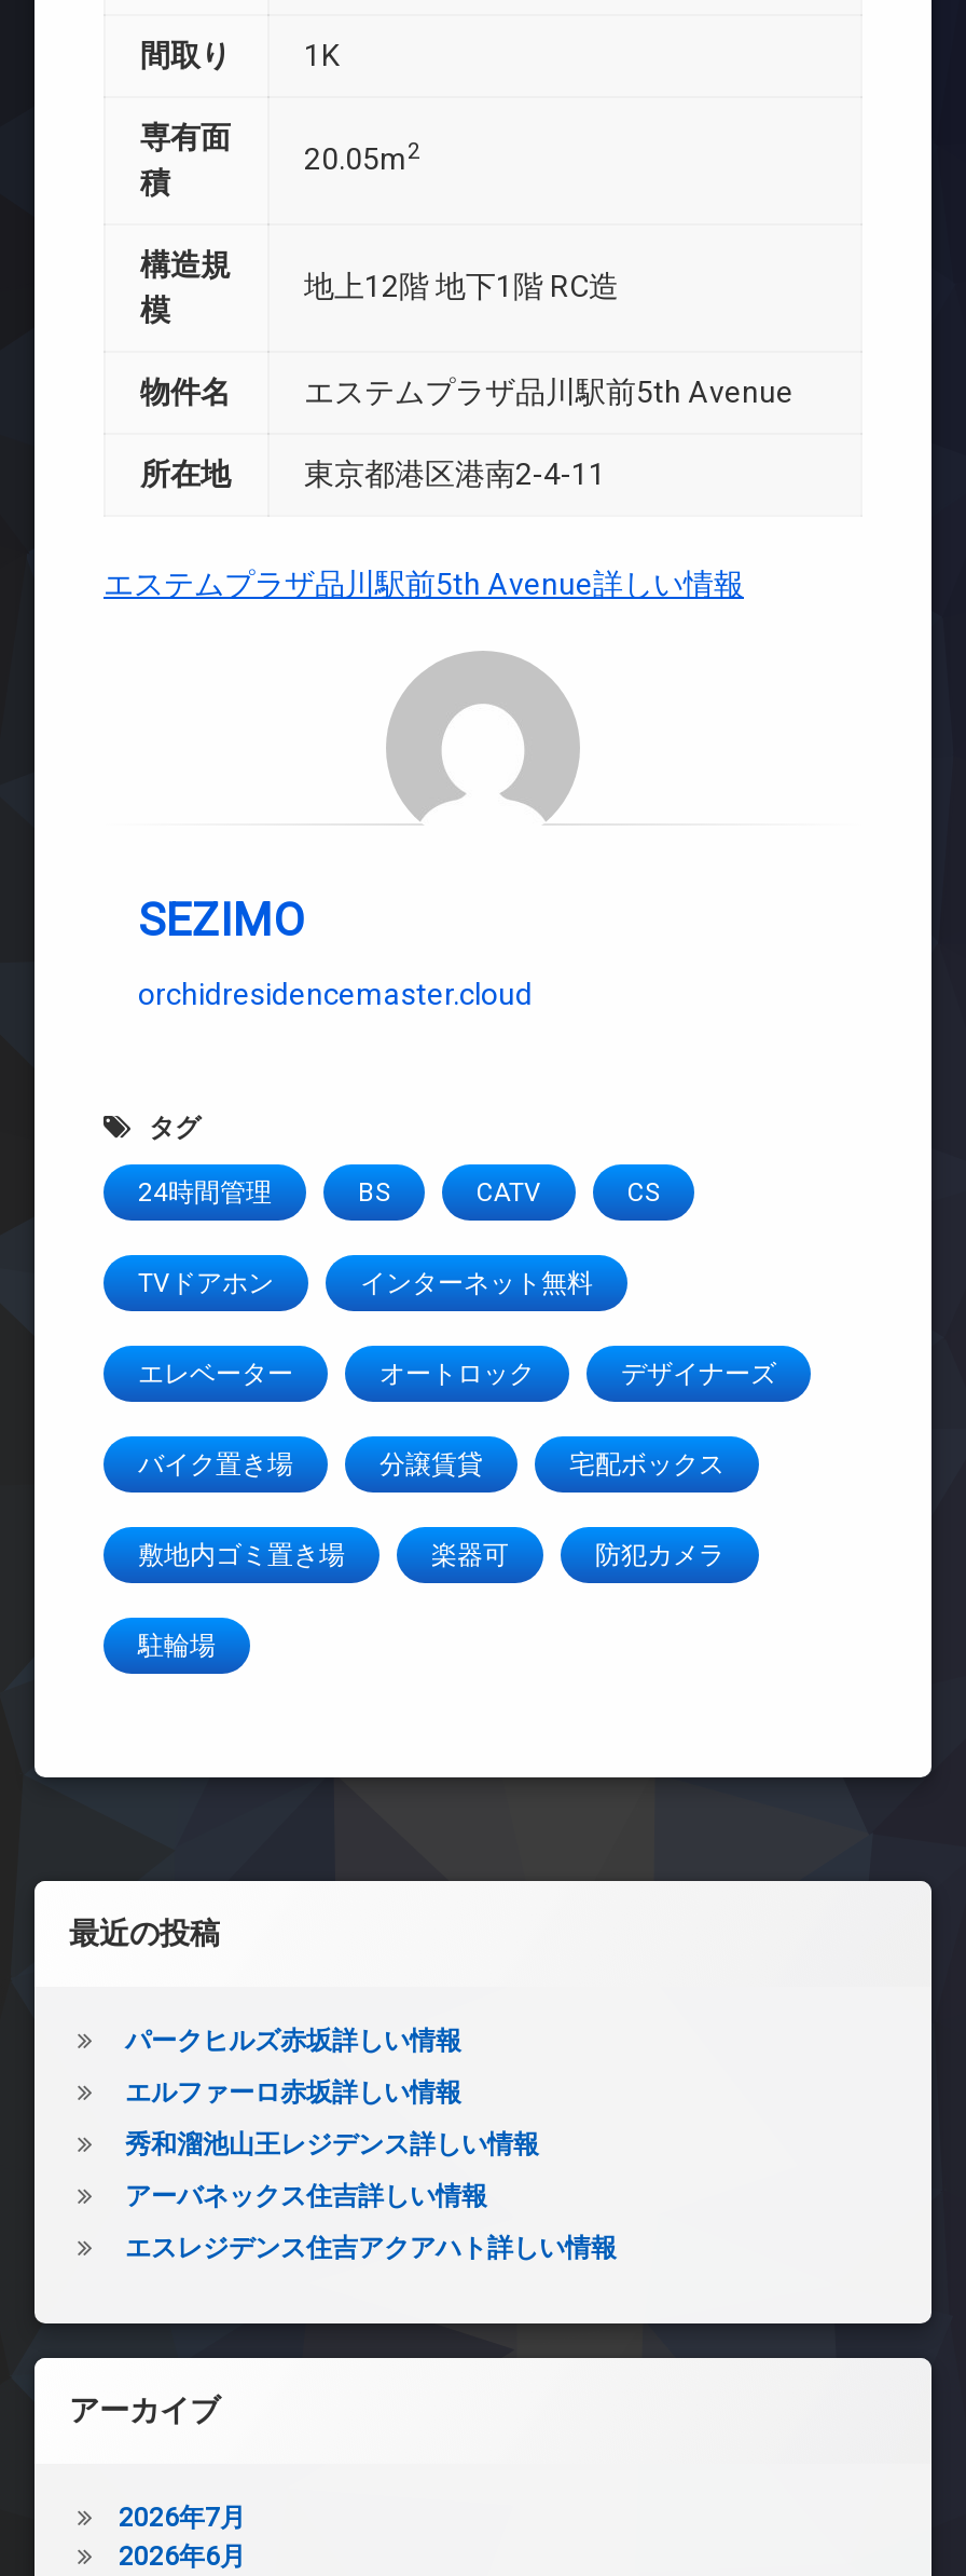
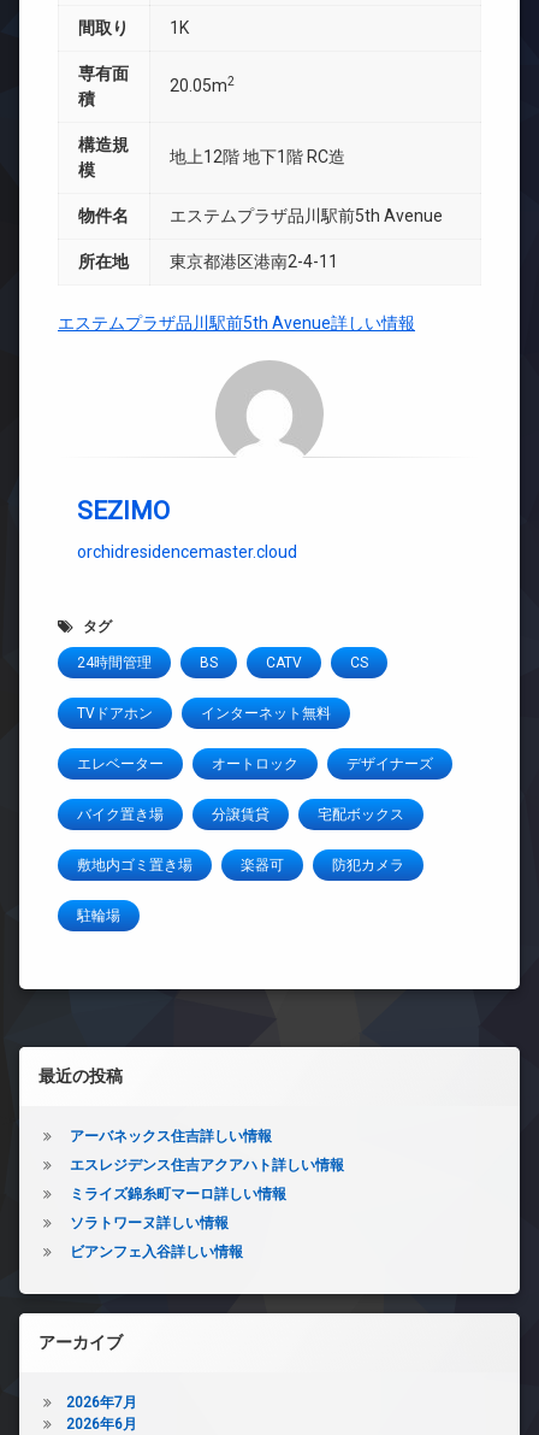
[125,2026,539,2159] パークヒルズ赤坂詳しい情報 | エルファーロ赤坂詳しい情報 | 秀和溜池山王レジデンス詳しい情報 -> none
moved [125,2181,617,2263] -> [70,1128,344,1174]: アーバネックス住吉詳しい情報 | エスレジデンス住吉アクアハト詳しい情報
none -> [70,1186,286,1260] ミライズ錦糸町マーロ詳しい情報 | ソラトワーヌ詳しい情報 | ビアンフェ入谷詳しい情報

